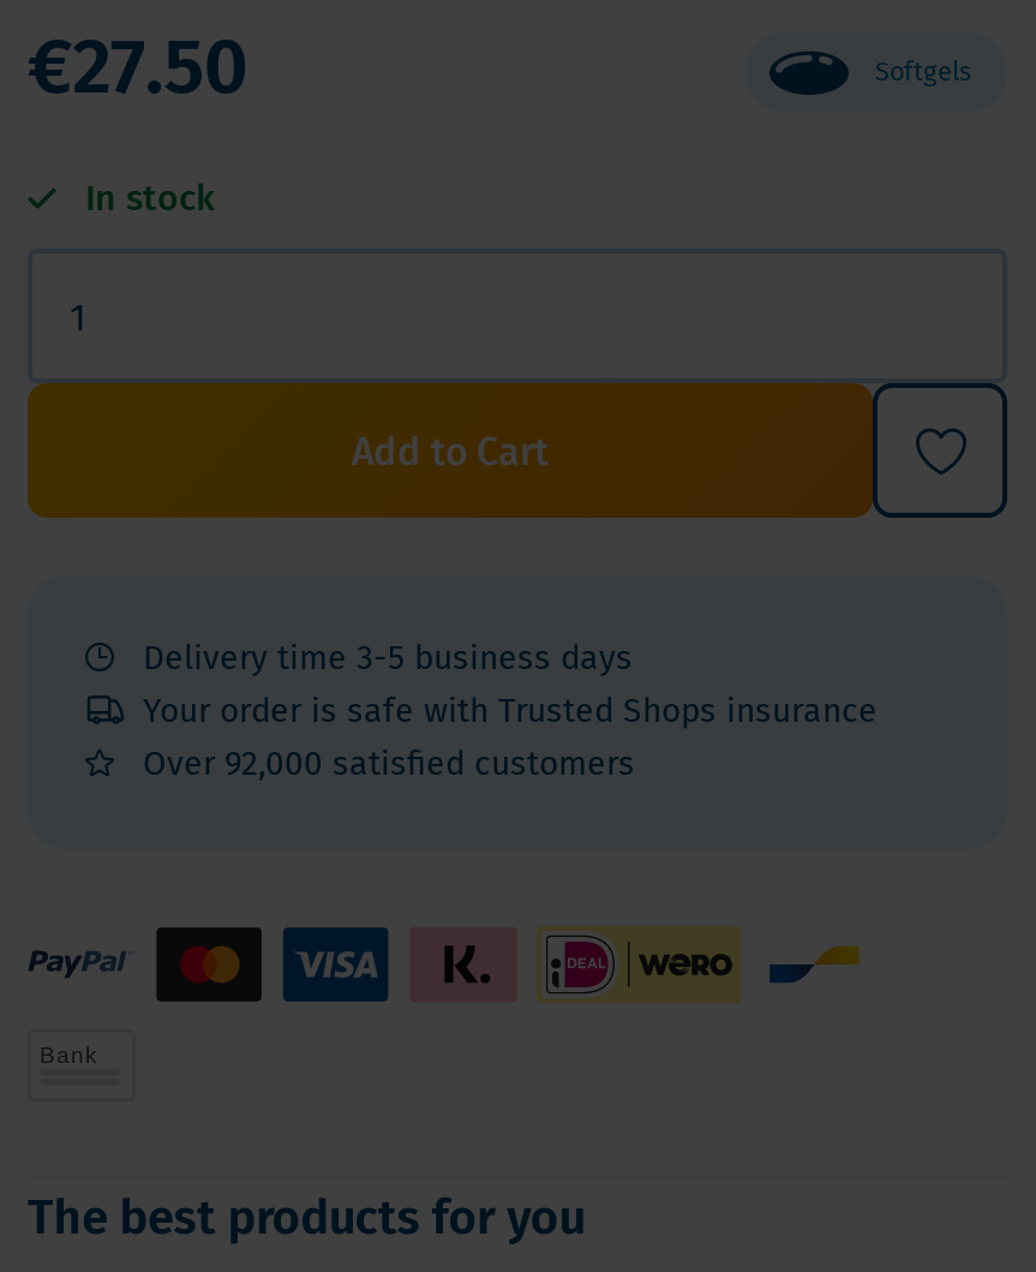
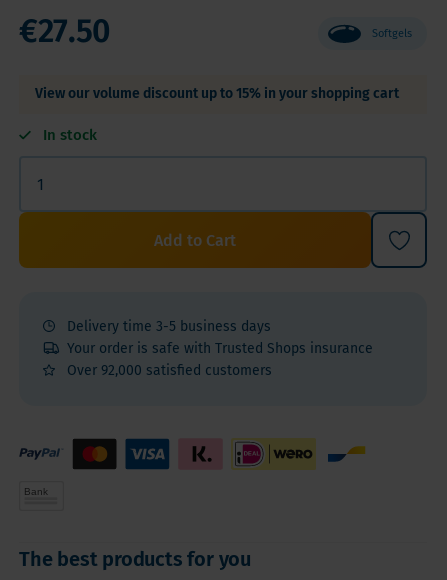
none -> [35,85,399,102] View our volume discount up to 15% in your shopping cart

